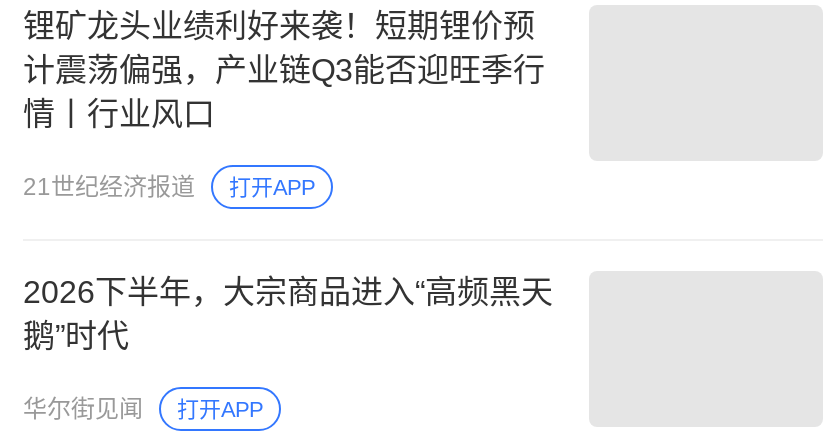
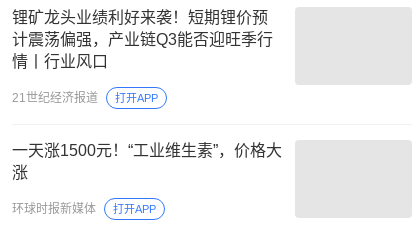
[23,275,553,353] 2026下半年，大宗商品进入“高频黑天 | 鹅”时代 -> [12,142,282,181] 一天涨1500元！“工业维生素”，价格大 | 涨
[23,395,143,423] 华尔街见闻 -> [12,202,96,216] 环球时报新媒体

